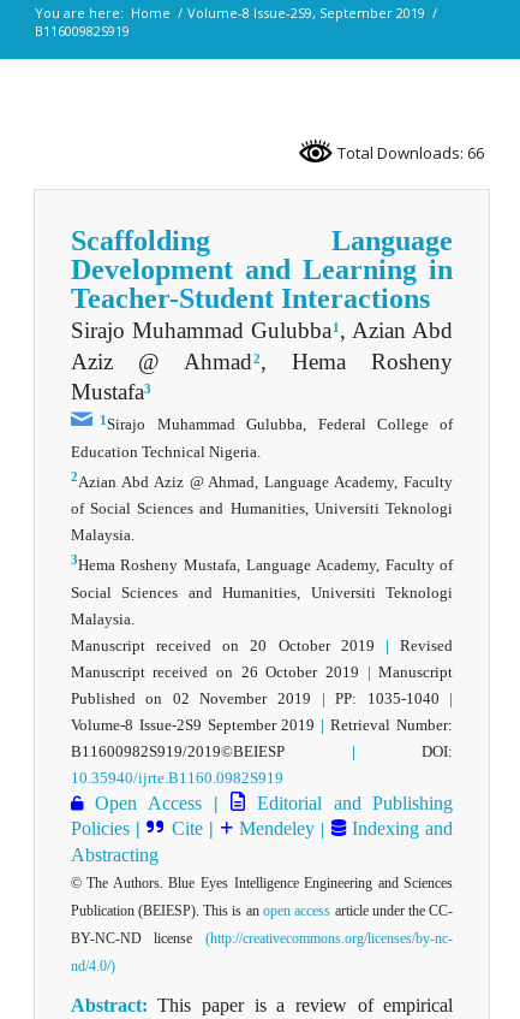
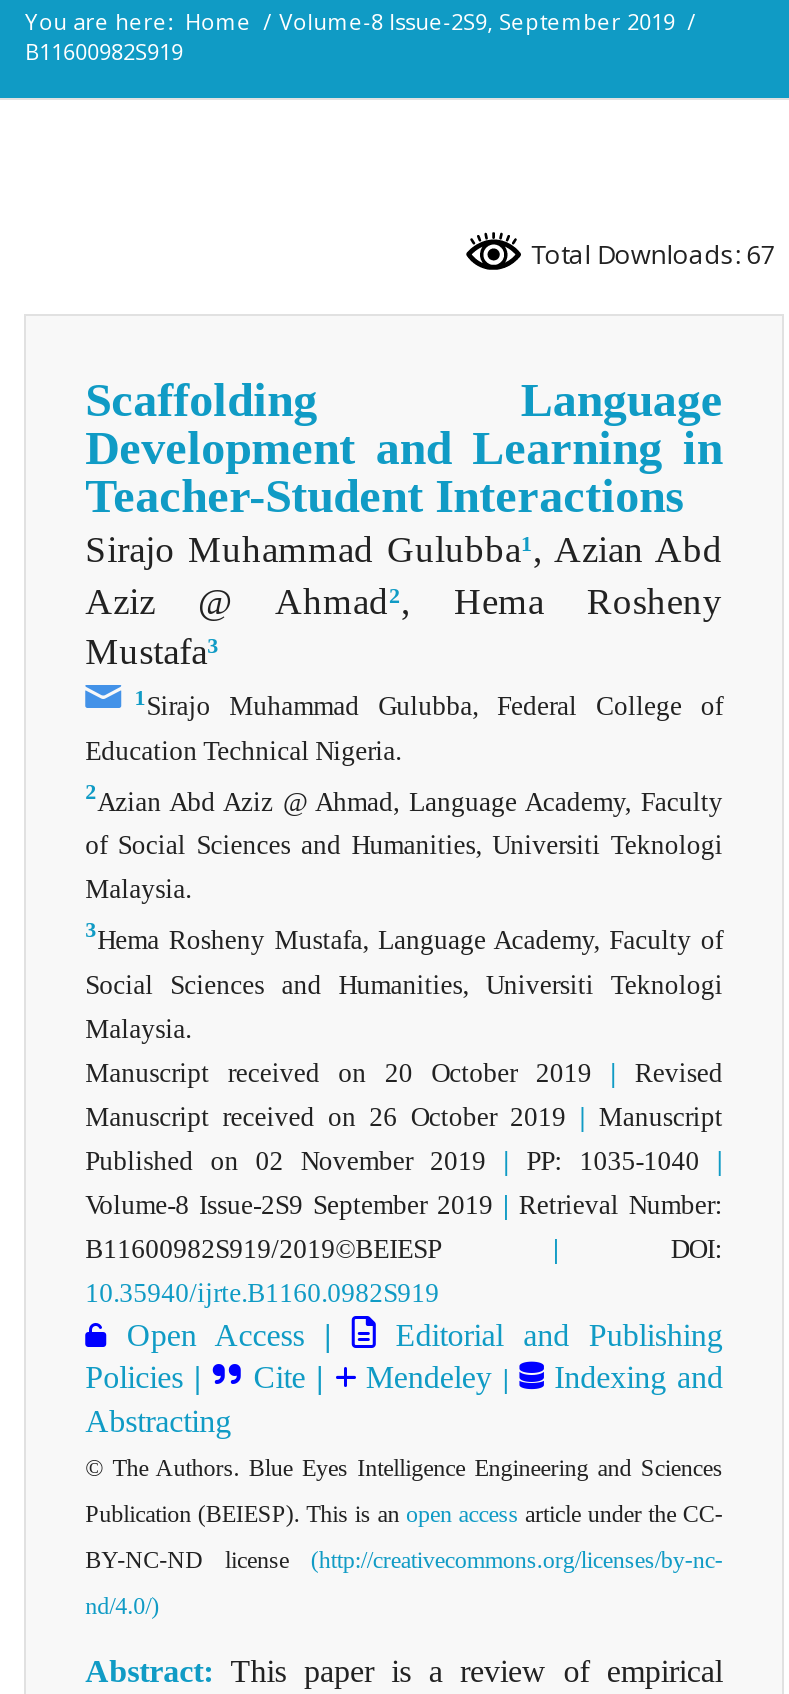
[334,142,484,163] Total Downloads: 66 -> [525,236,775,272] Total Downloads: 67

